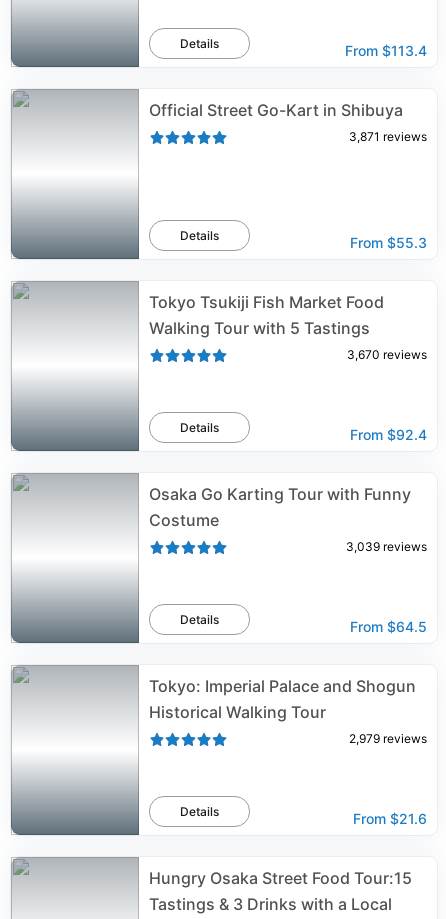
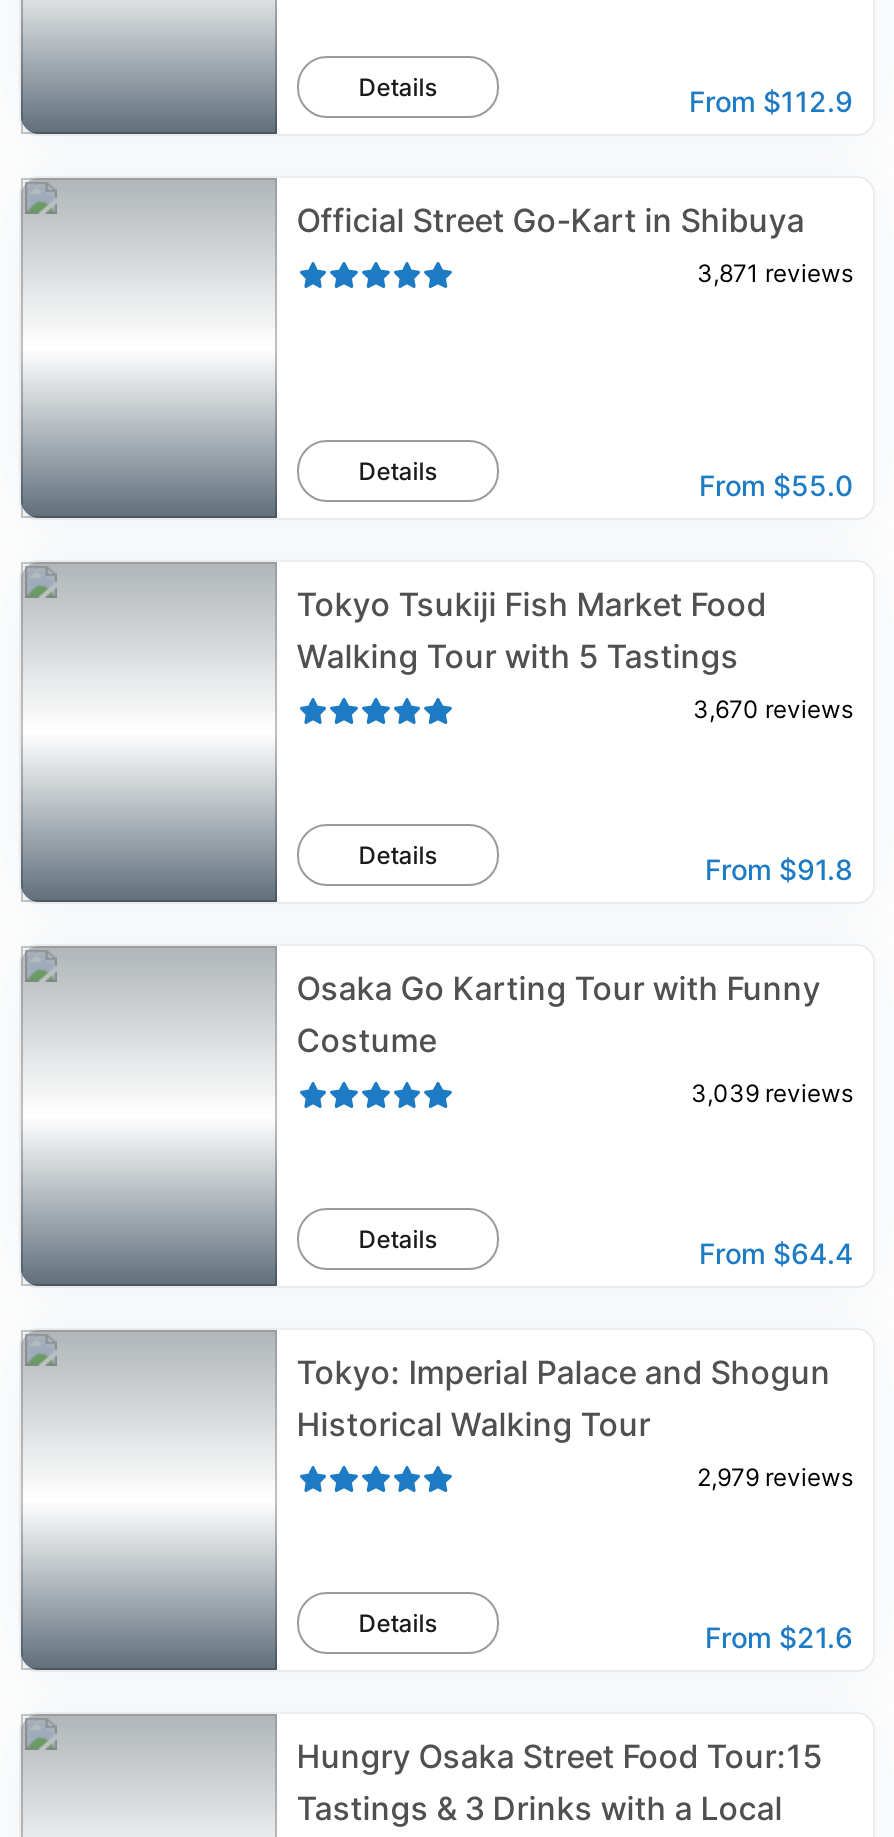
[345,42,427,59] From $113.4 -> [689,84,853,118] From $112.9
[350,234,427,251] From $55.3 -> [699,468,853,502] From $55.0
[350,426,427,443] From $92.4 -> [705,852,853,886] From $91.8
[350,618,427,635] From $64.5 -> [699,1236,853,1270] From $64.4

